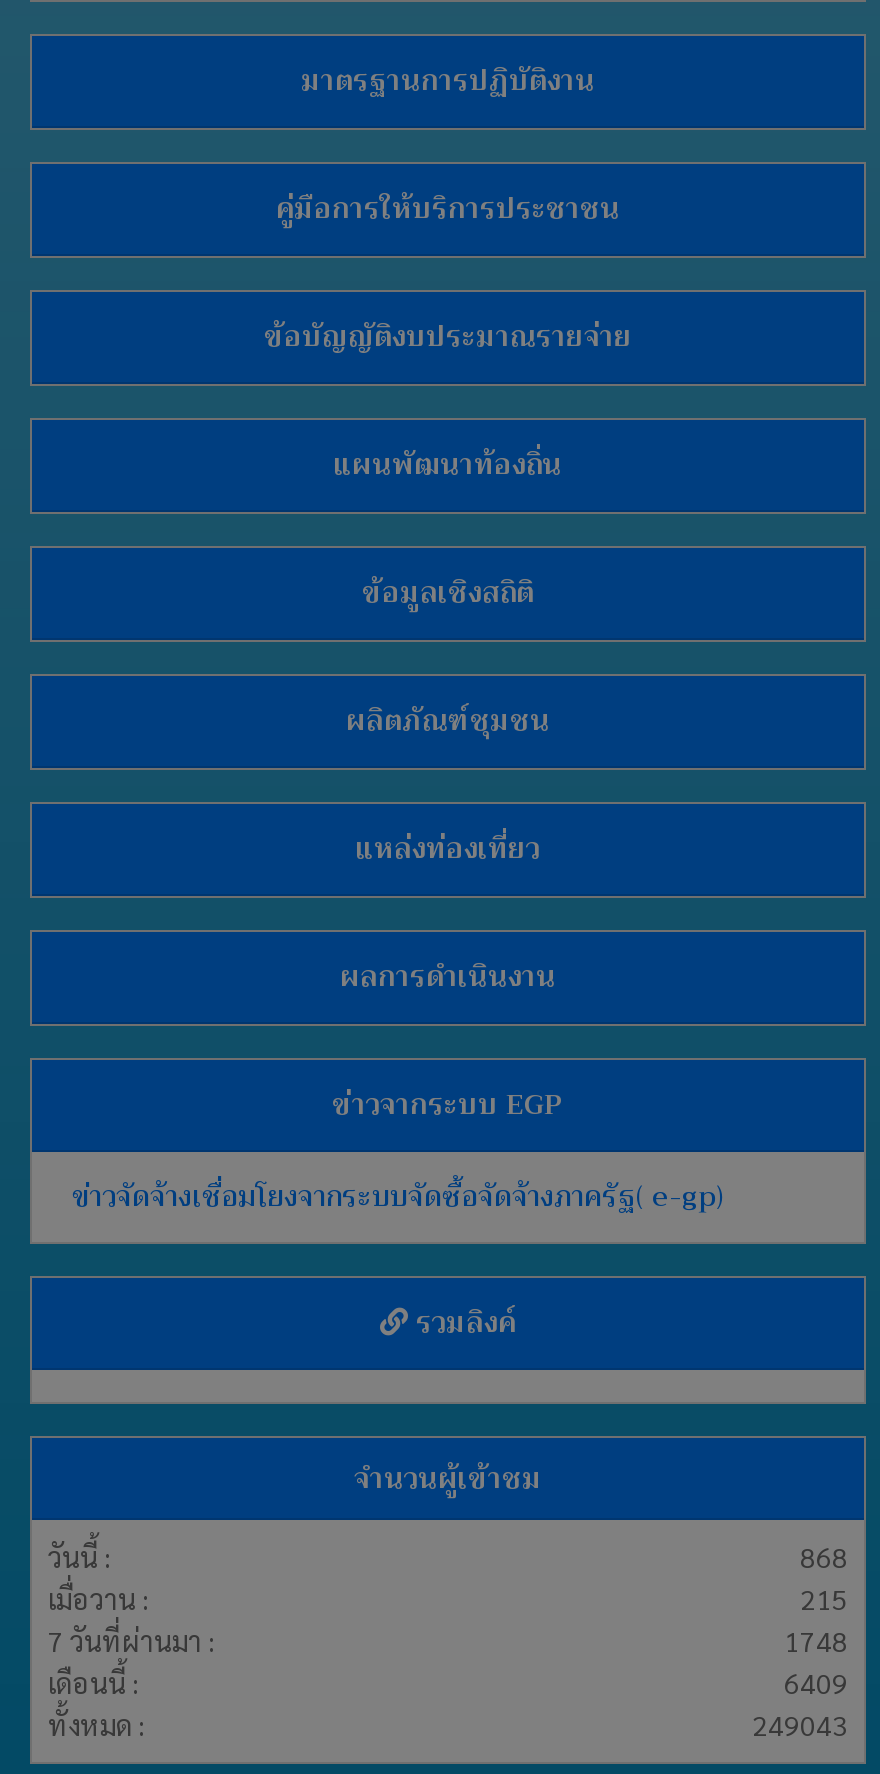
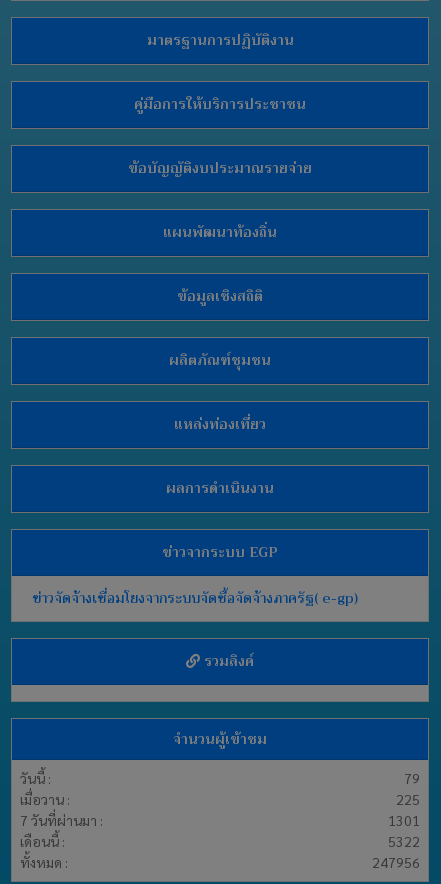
[800,1539,848,1575] 868 -> [404,769,420,787] 79
[800,1581,848,1617] 215 -> [396,790,420,808] 225
[784,1623,848,1659] 1748 -> [388,811,420,829] 1301
[784,1665,848,1701] 6409 -> [388,832,420,850] 5322
[752,1707,848,1743] 249043 -> [372,853,420,871] 247956

